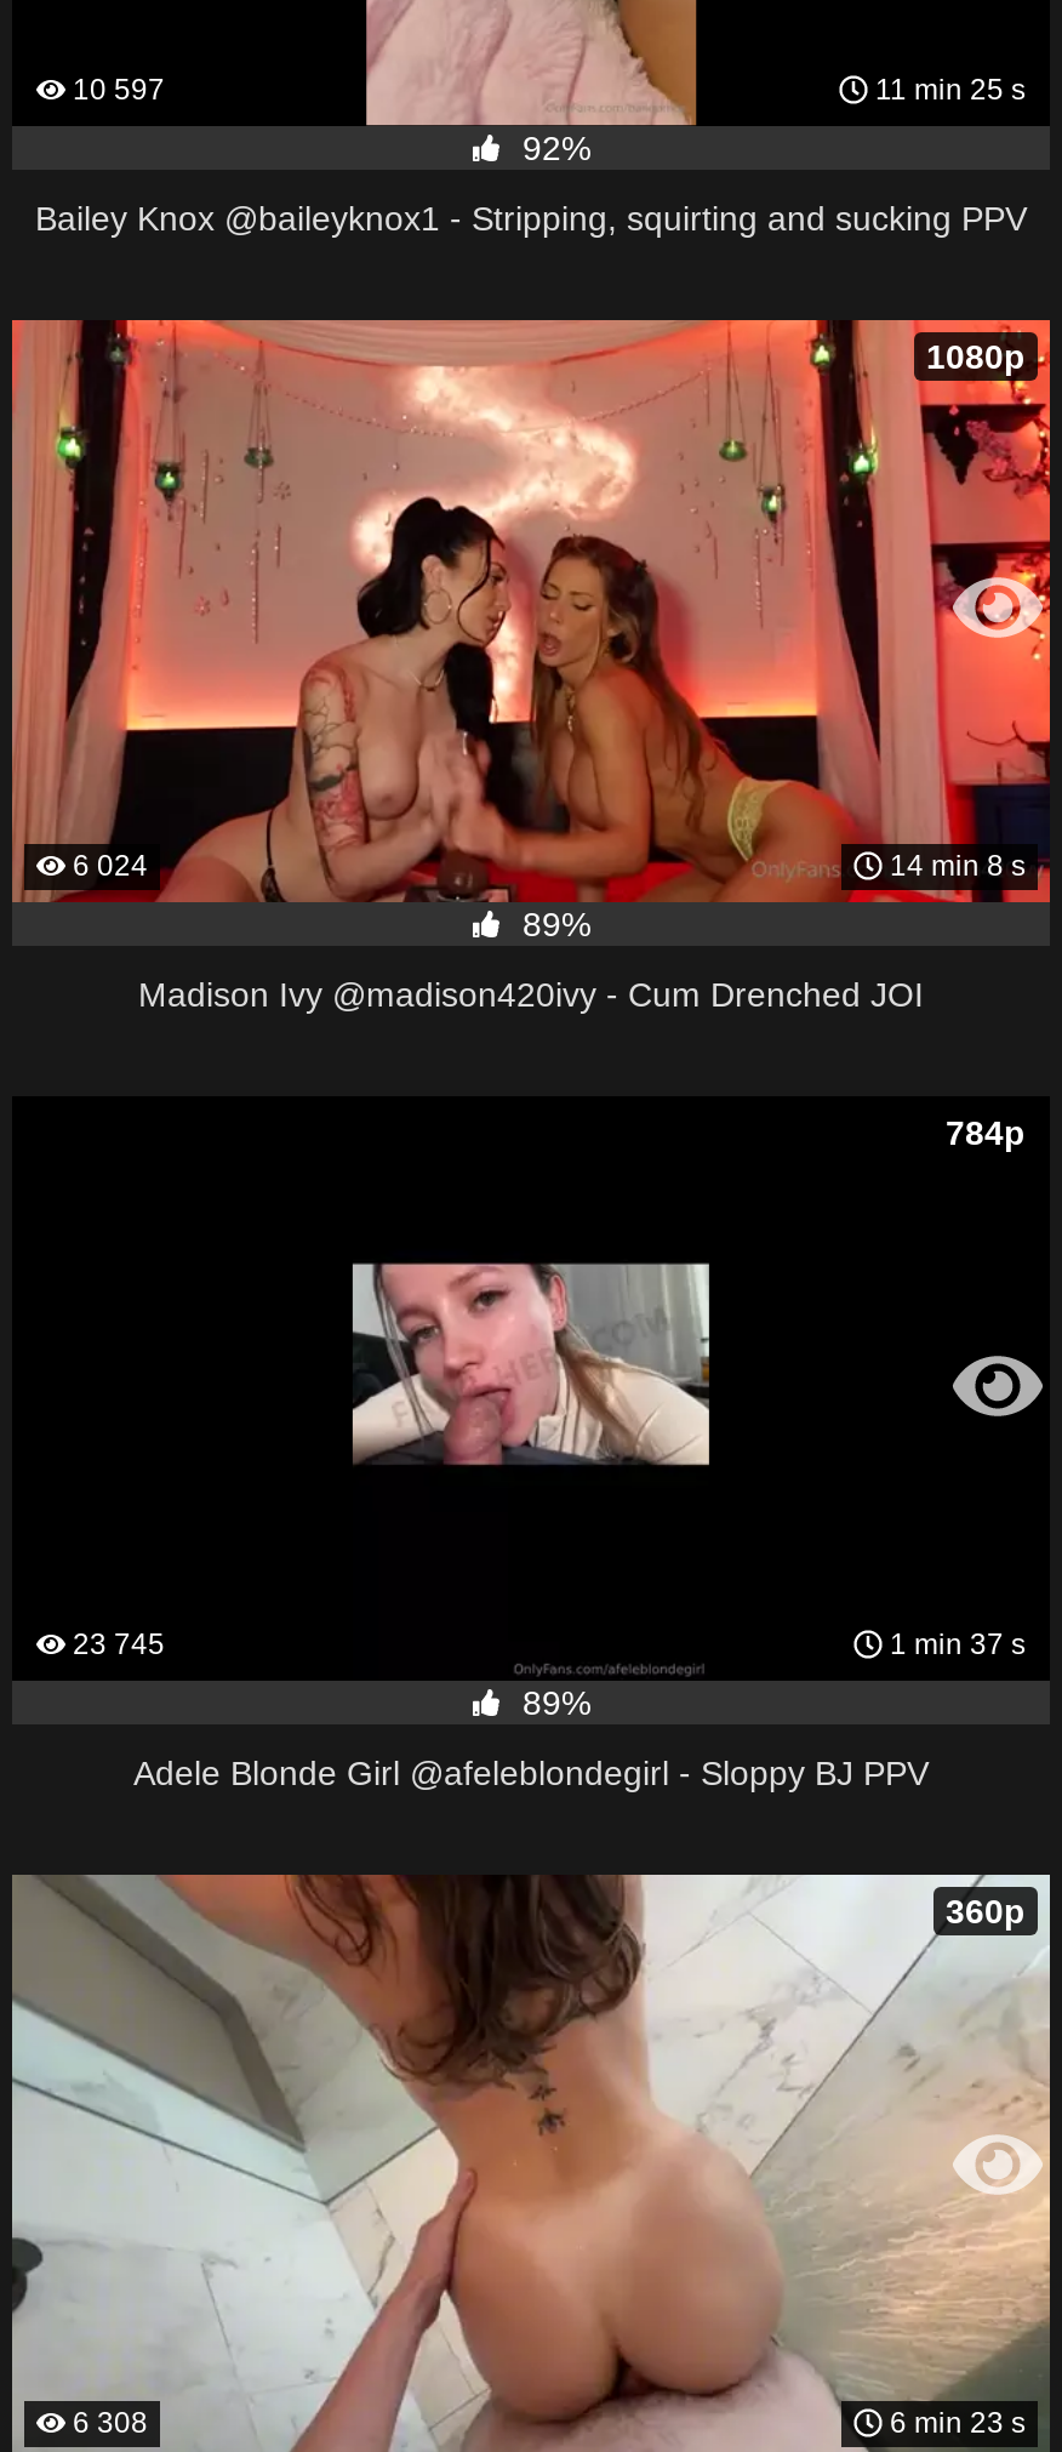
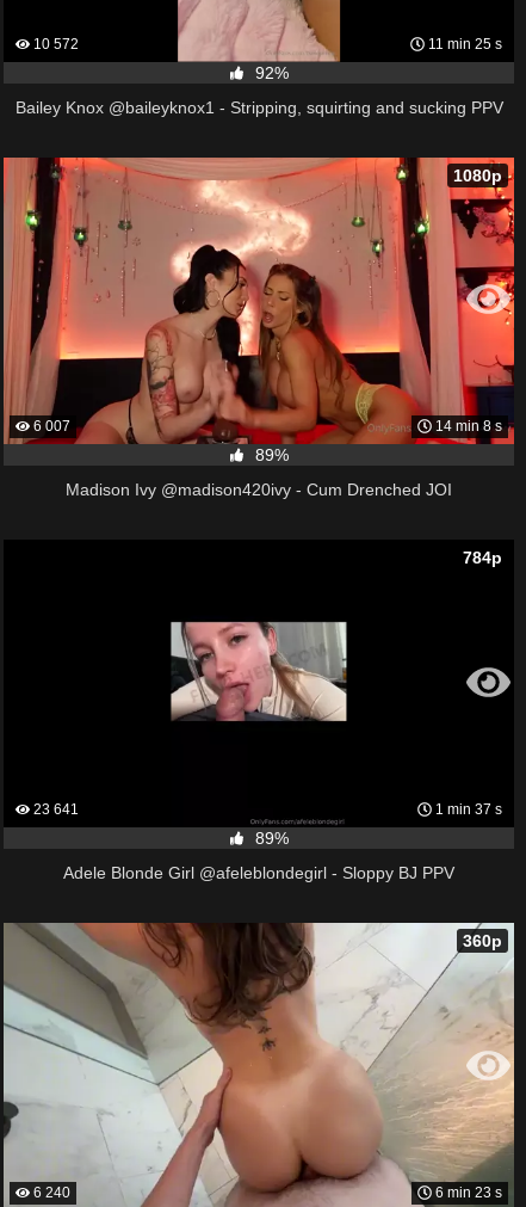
[65,72,165,106] 10 597 -> [30,35,79,52] 10 572
[65,850,148,884] 6 024 -> [30,418,70,435] 6 007
[65,1628,165,1662] 23 745 -> [30,801,79,818] 23 641
[65,2406,148,2440] 6 308 -> [30,1184,70,1201] 6 240

